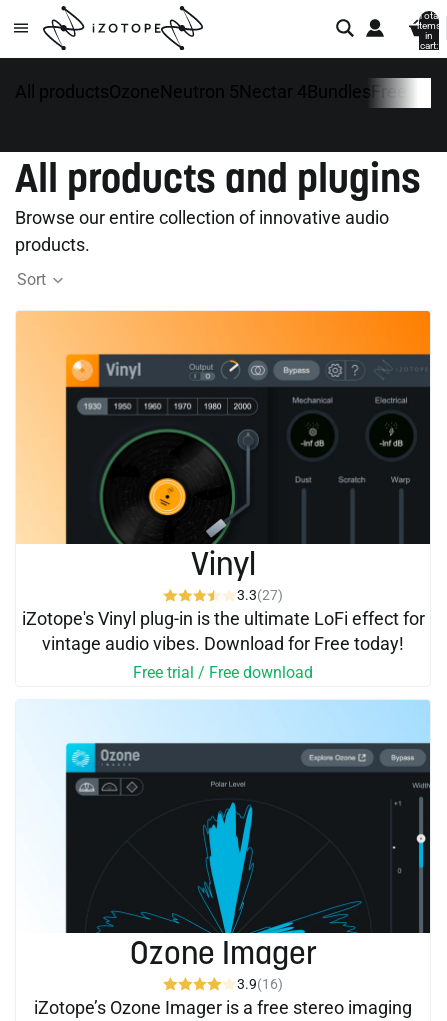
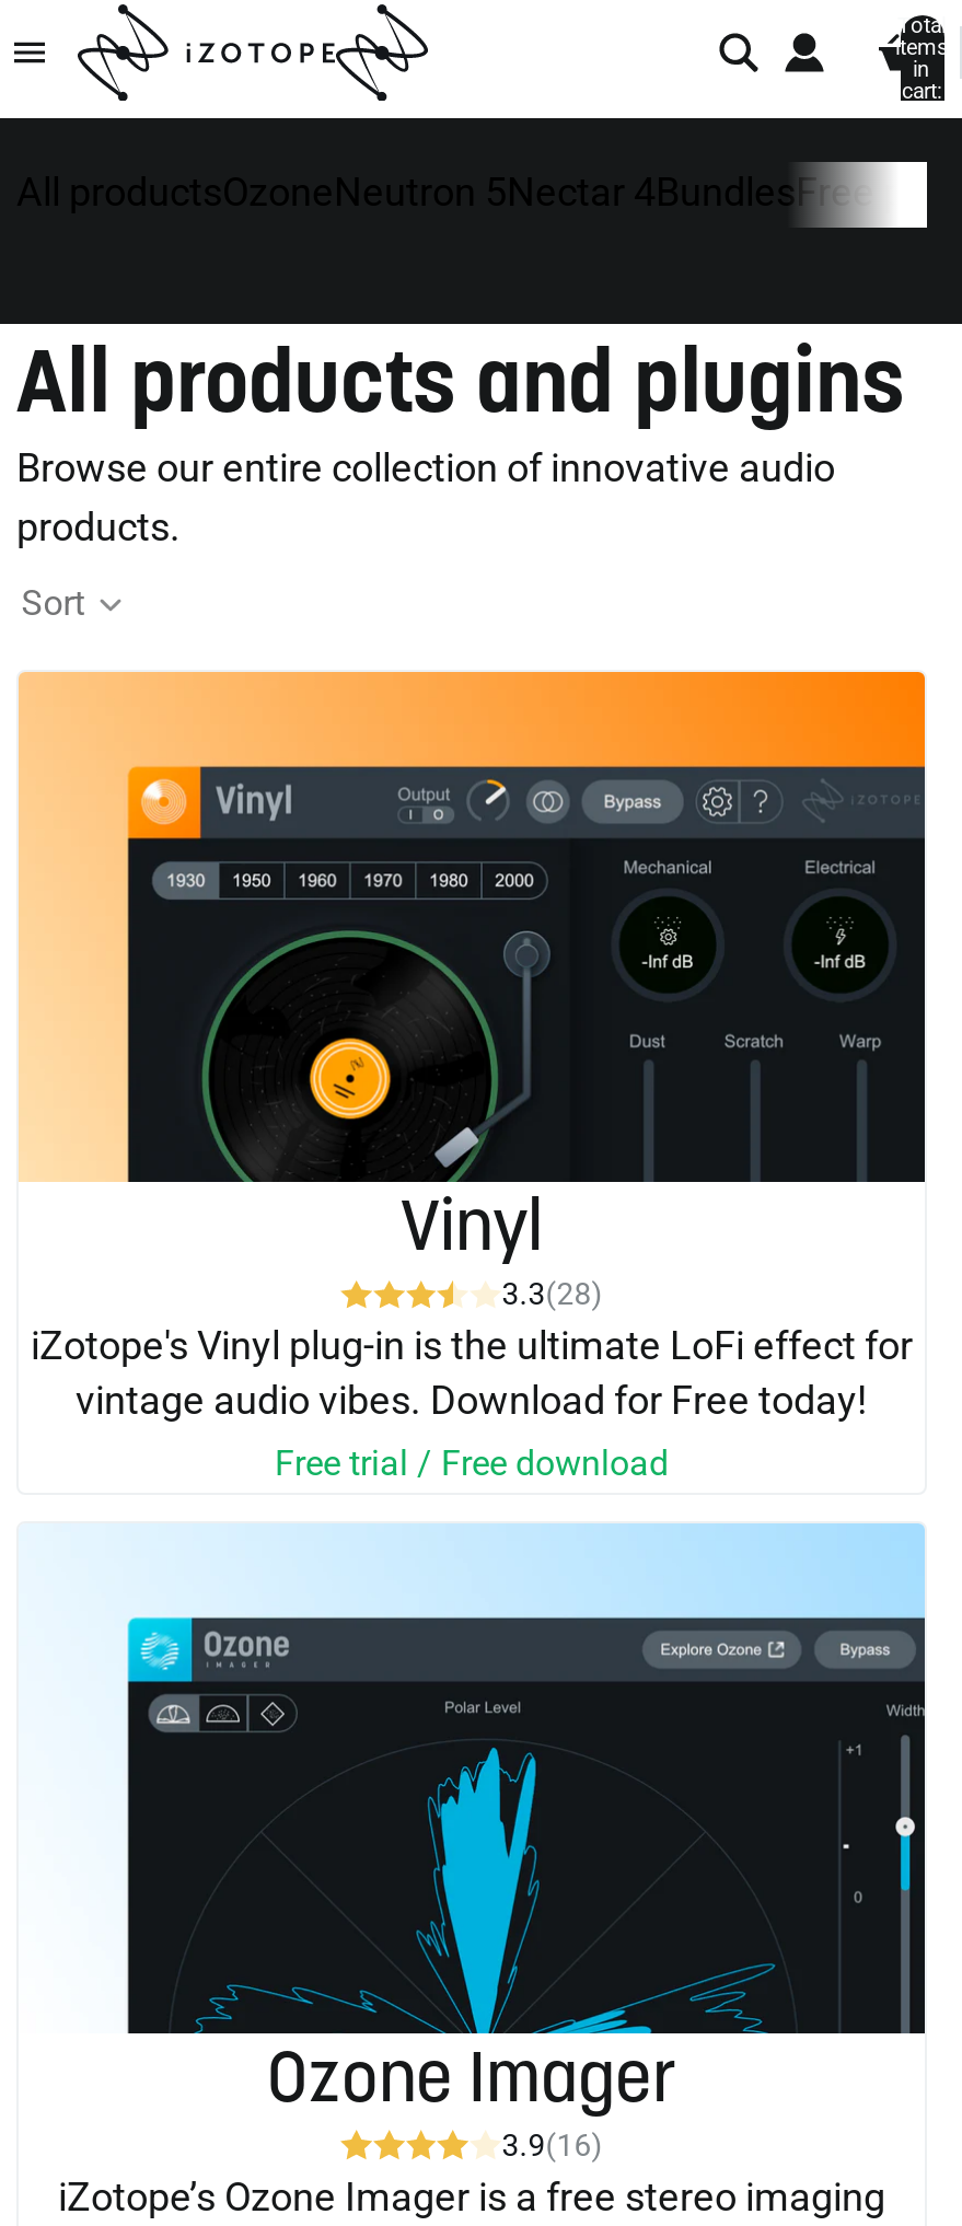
[237,587,283,603] 3.3(27) -> [502,1276,602,1311] 3.3(28)

